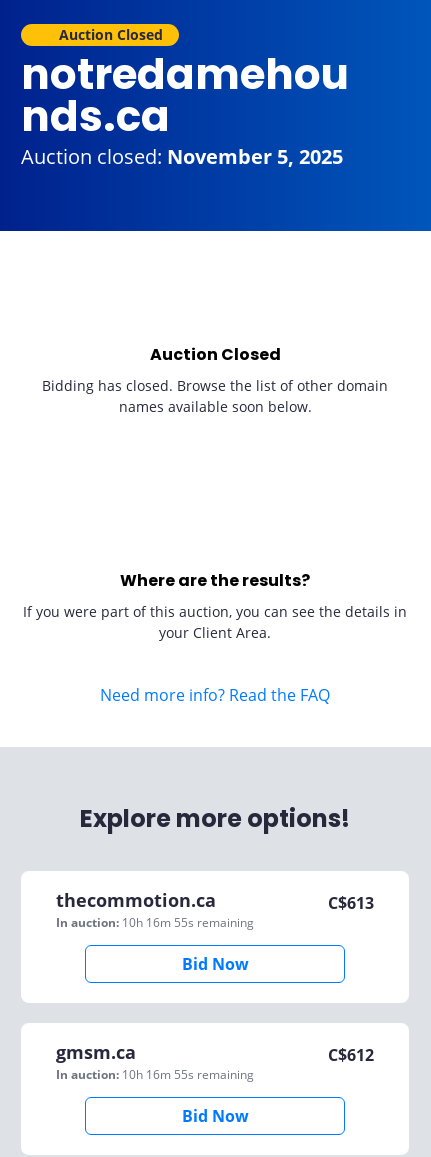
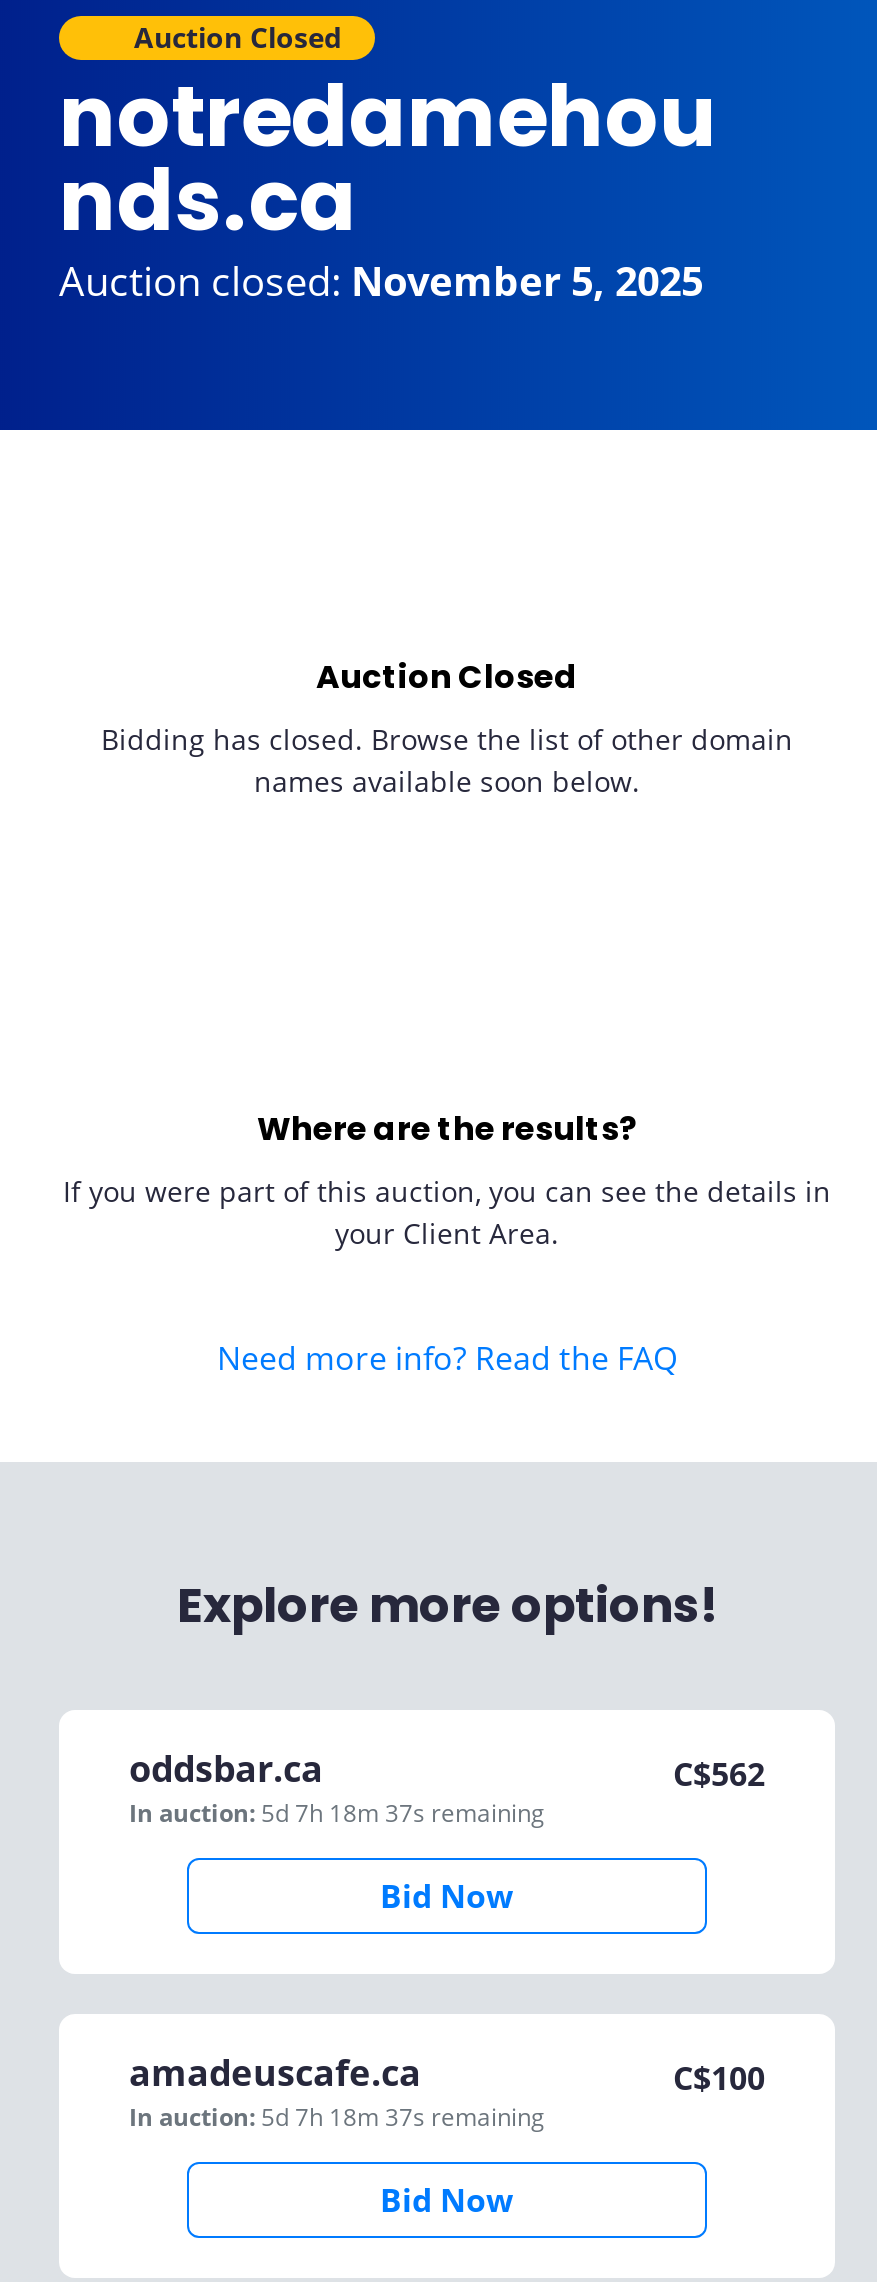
[56,888,254,931] thecommotion.ca | In auction: 10h 16m 55s remaining -> [129,1744,545,1830] oddsbar.ca | In auction: 5d 7h 18m 37s remaining
[328,892,374,914] C$613 -> [673,1752,765,1796] C$562
[56,1040,254,1083] gmsm.ca | In auction: 10h 16m 55s remaining -> [129,2048,545,2134] amadeuscafe.ca | In auction: 5d 7h 18m 37s remaining
[328,1044,374,1066] C$612 -> [673,2056,765,2100] C$100

